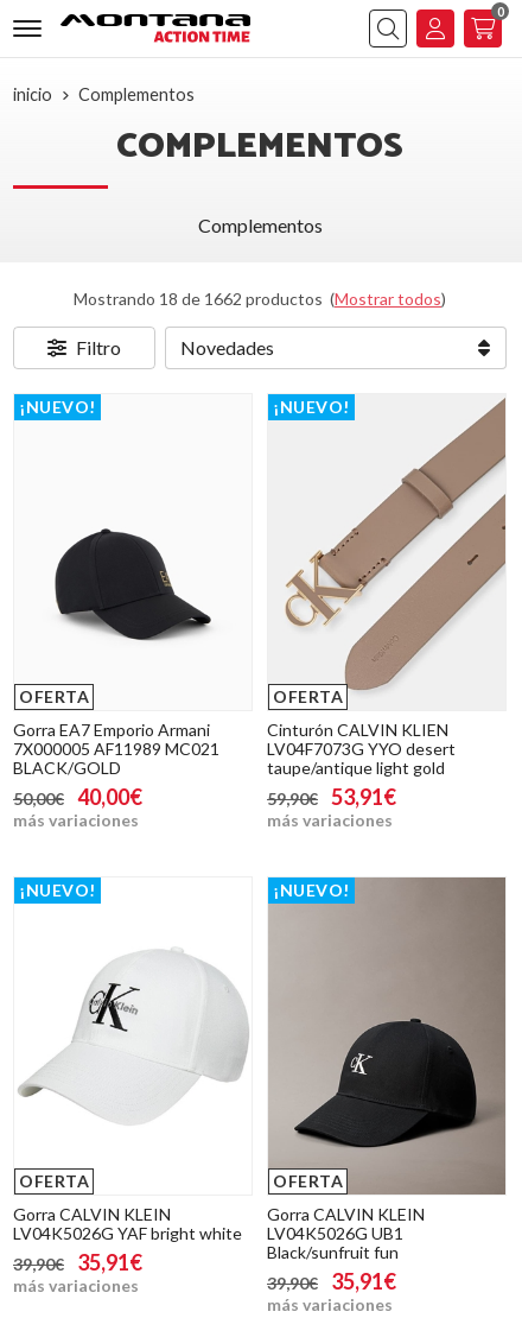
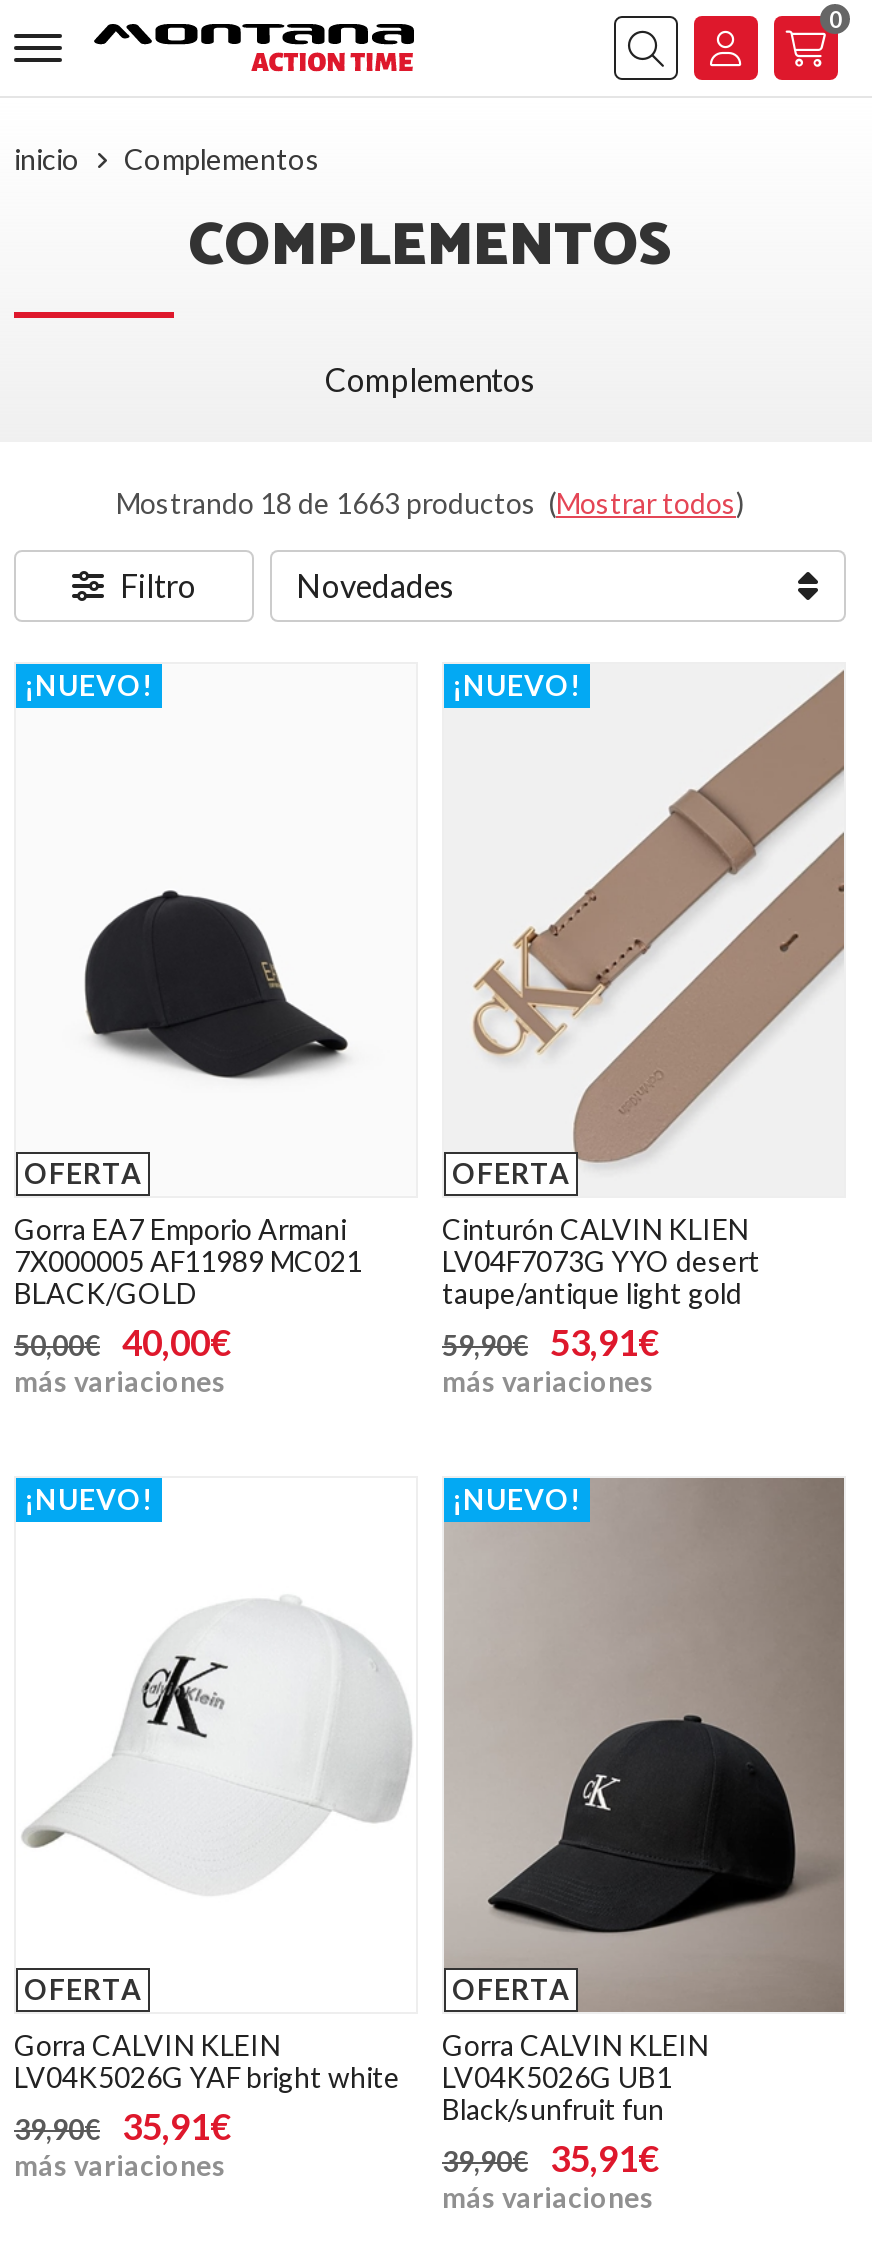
[74,288,446,308] Mostrando 18 de 1662 productos (Mostrar todos) -> [116,485,744,519] Mostrando 18 de 1663 productos (Mostrar todos)

